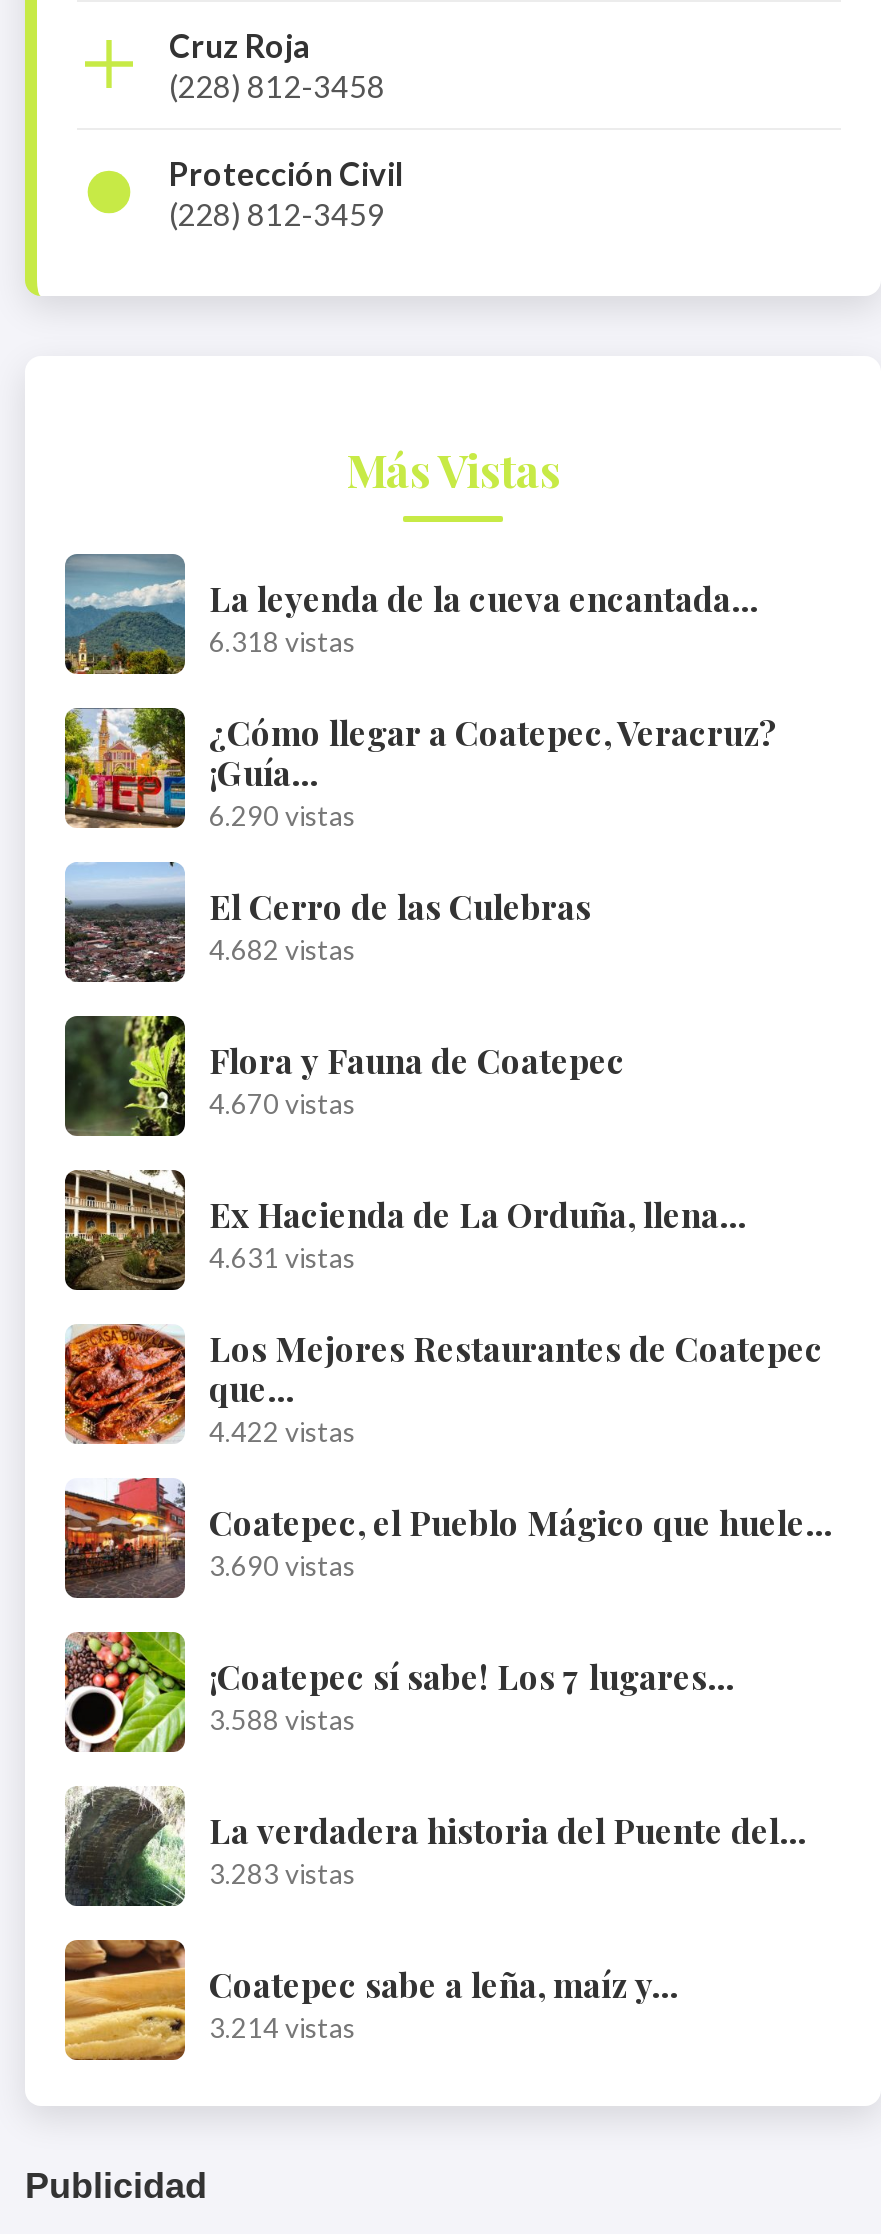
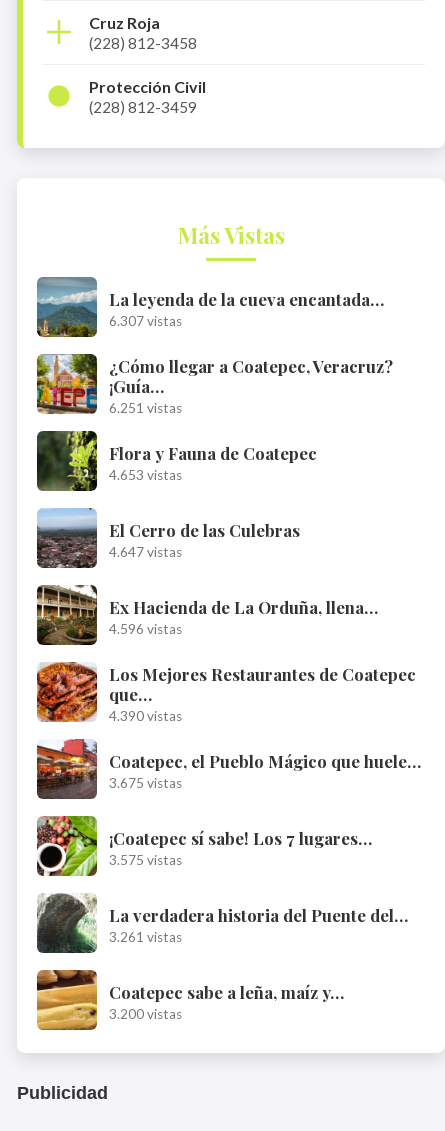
[209,626,355,658] 6.318 vistas -> [109,313,182,329] 6.307 vistas
[209,800,355,966] 6.290 vistas | 4.682 vistas -> [109,400,182,416] 6.251 vistas
moved [63,860,591,982] -> [37,508,300,568]: [image] | El Cerro de las Culebras
moved [63,1012,625,1140] -> [36,429,317,493]: [image] | Flora y Fauna de Coatepec
[209,1088,355,1120] 4.670 vistas -> [109,467,182,560] 4.653 vistas | 4.647 vistas
[209,1242,355,1274] 4.631 vistas -> [109,621,182,637] 4.596 vistas
[209,1416,355,1448] 4.422 vistas -> [109,708,182,724] 4.390 vistas
[209,1550,355,1582] 3.690 vistas -> [109,775,182,791] 3.675 vistas
[209,1704,355,1736] 3.588 vistas -> [109,852,182,868] 3.575 vistas
[209,1858,355,1890] 3.283 vistas -> [109,929,182,945] 3.261 vistas
[209,2012,355,2044] 3.214 vistas -> [109,1006,182,1022] 3.200 vistas

